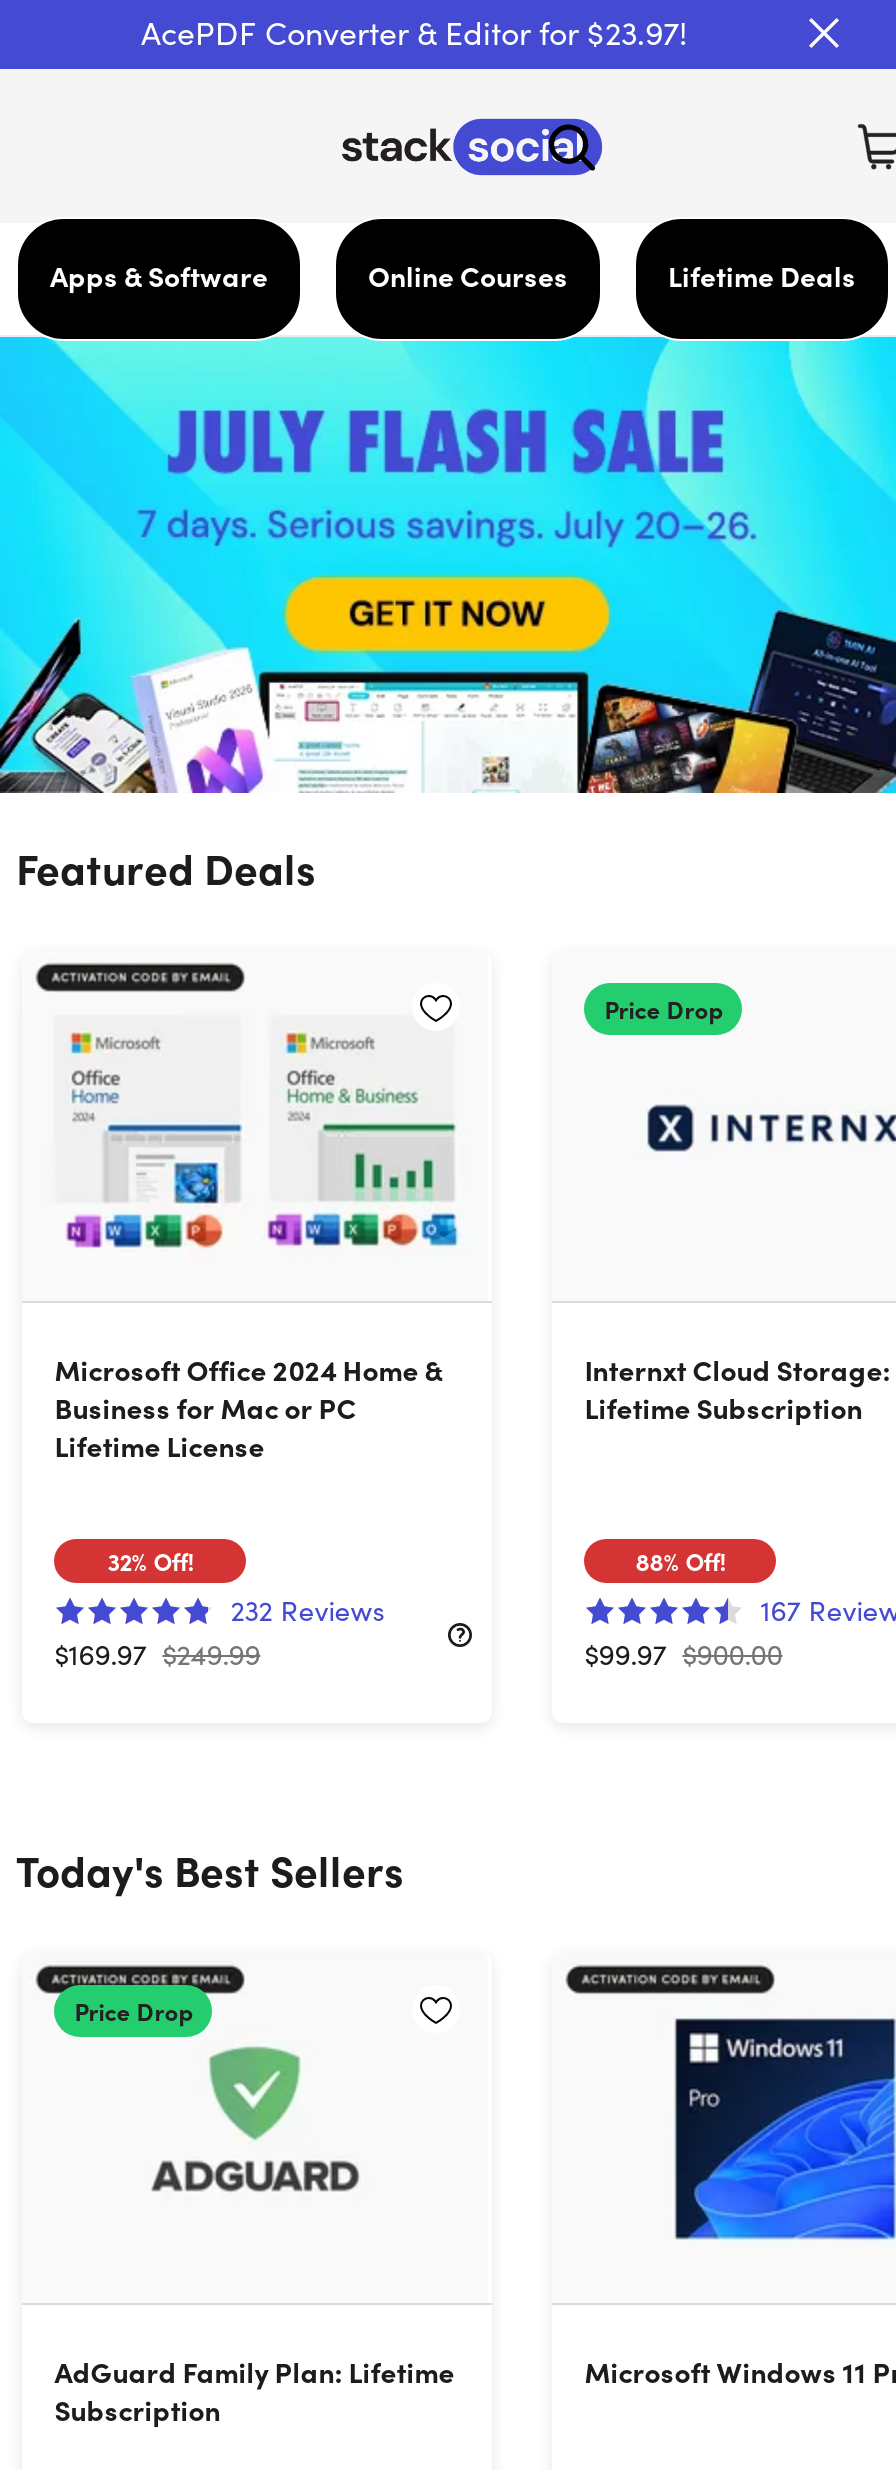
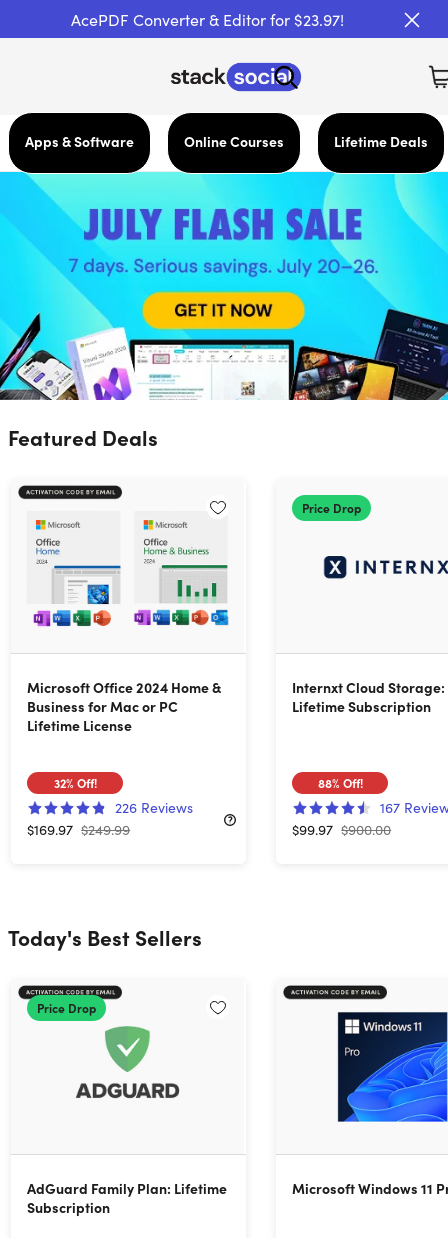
[230,1588,384,1628] 232 Reviews -> [115,797,193,817] 226 Reviews

